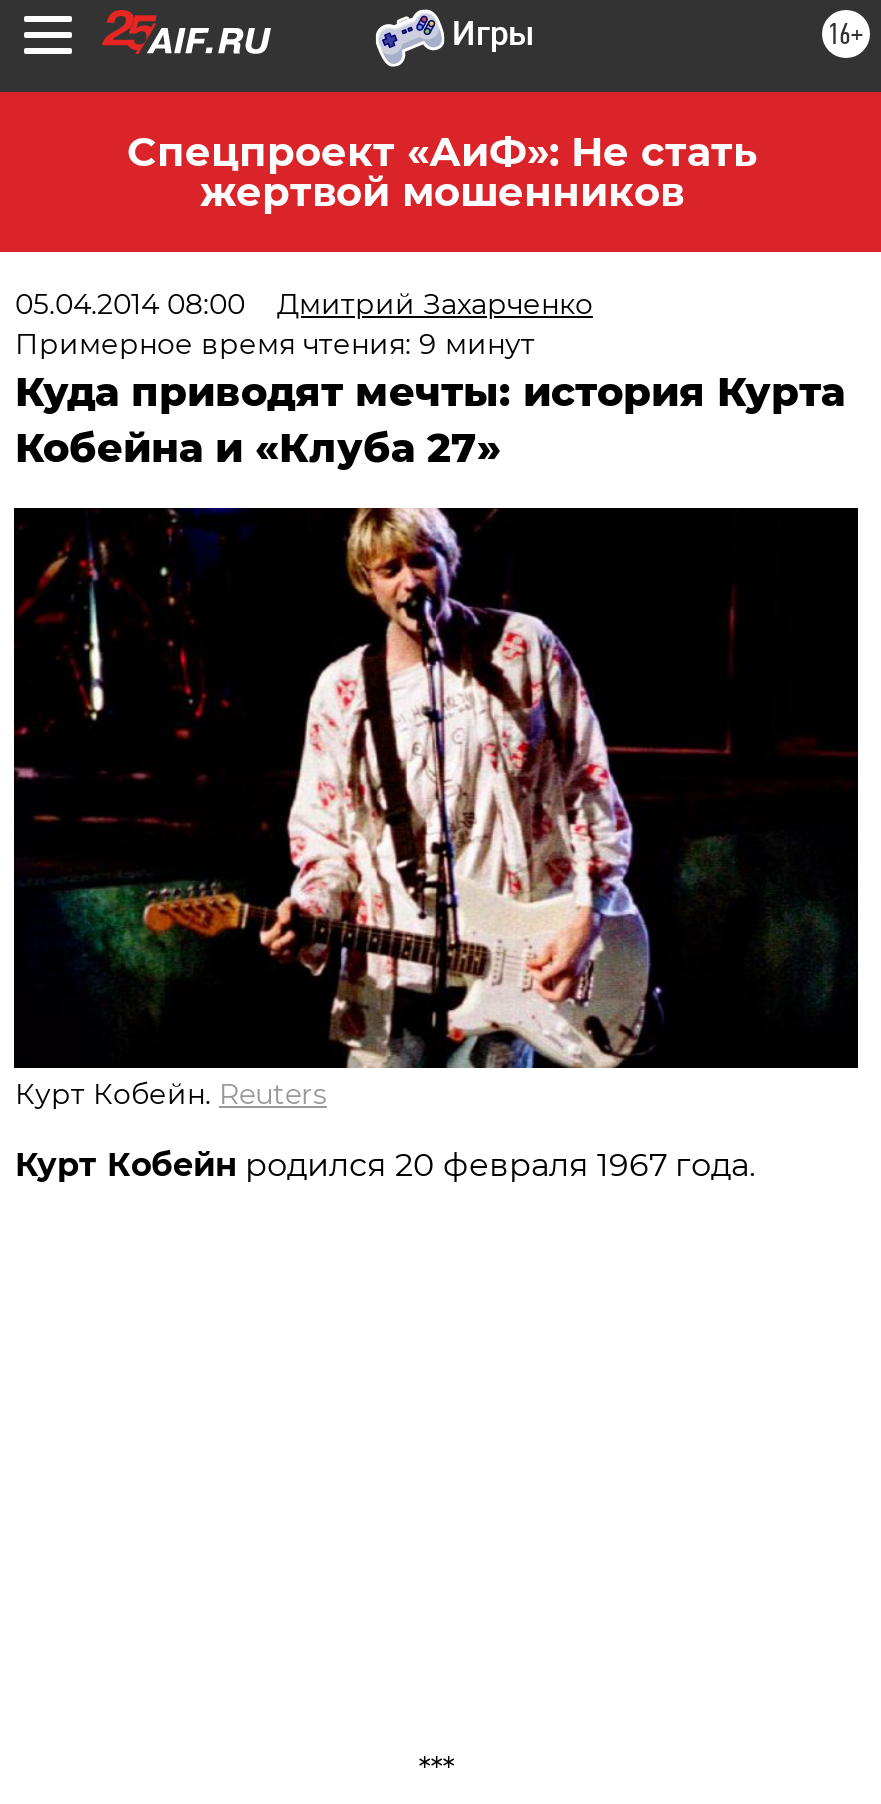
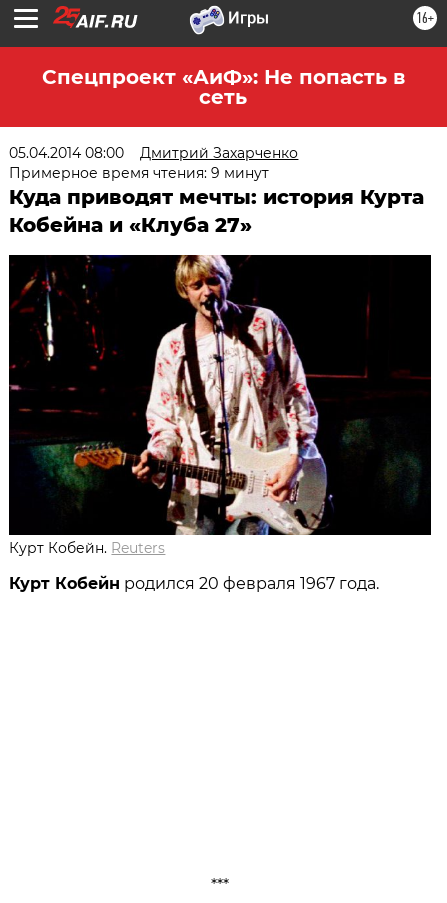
[127,128,757,216] Спецпроект «АиФ»: Не стать | жертвой мошенников -> [41,65,404,109] Спецпроект «АиФ»: Не попасть в | сеть

